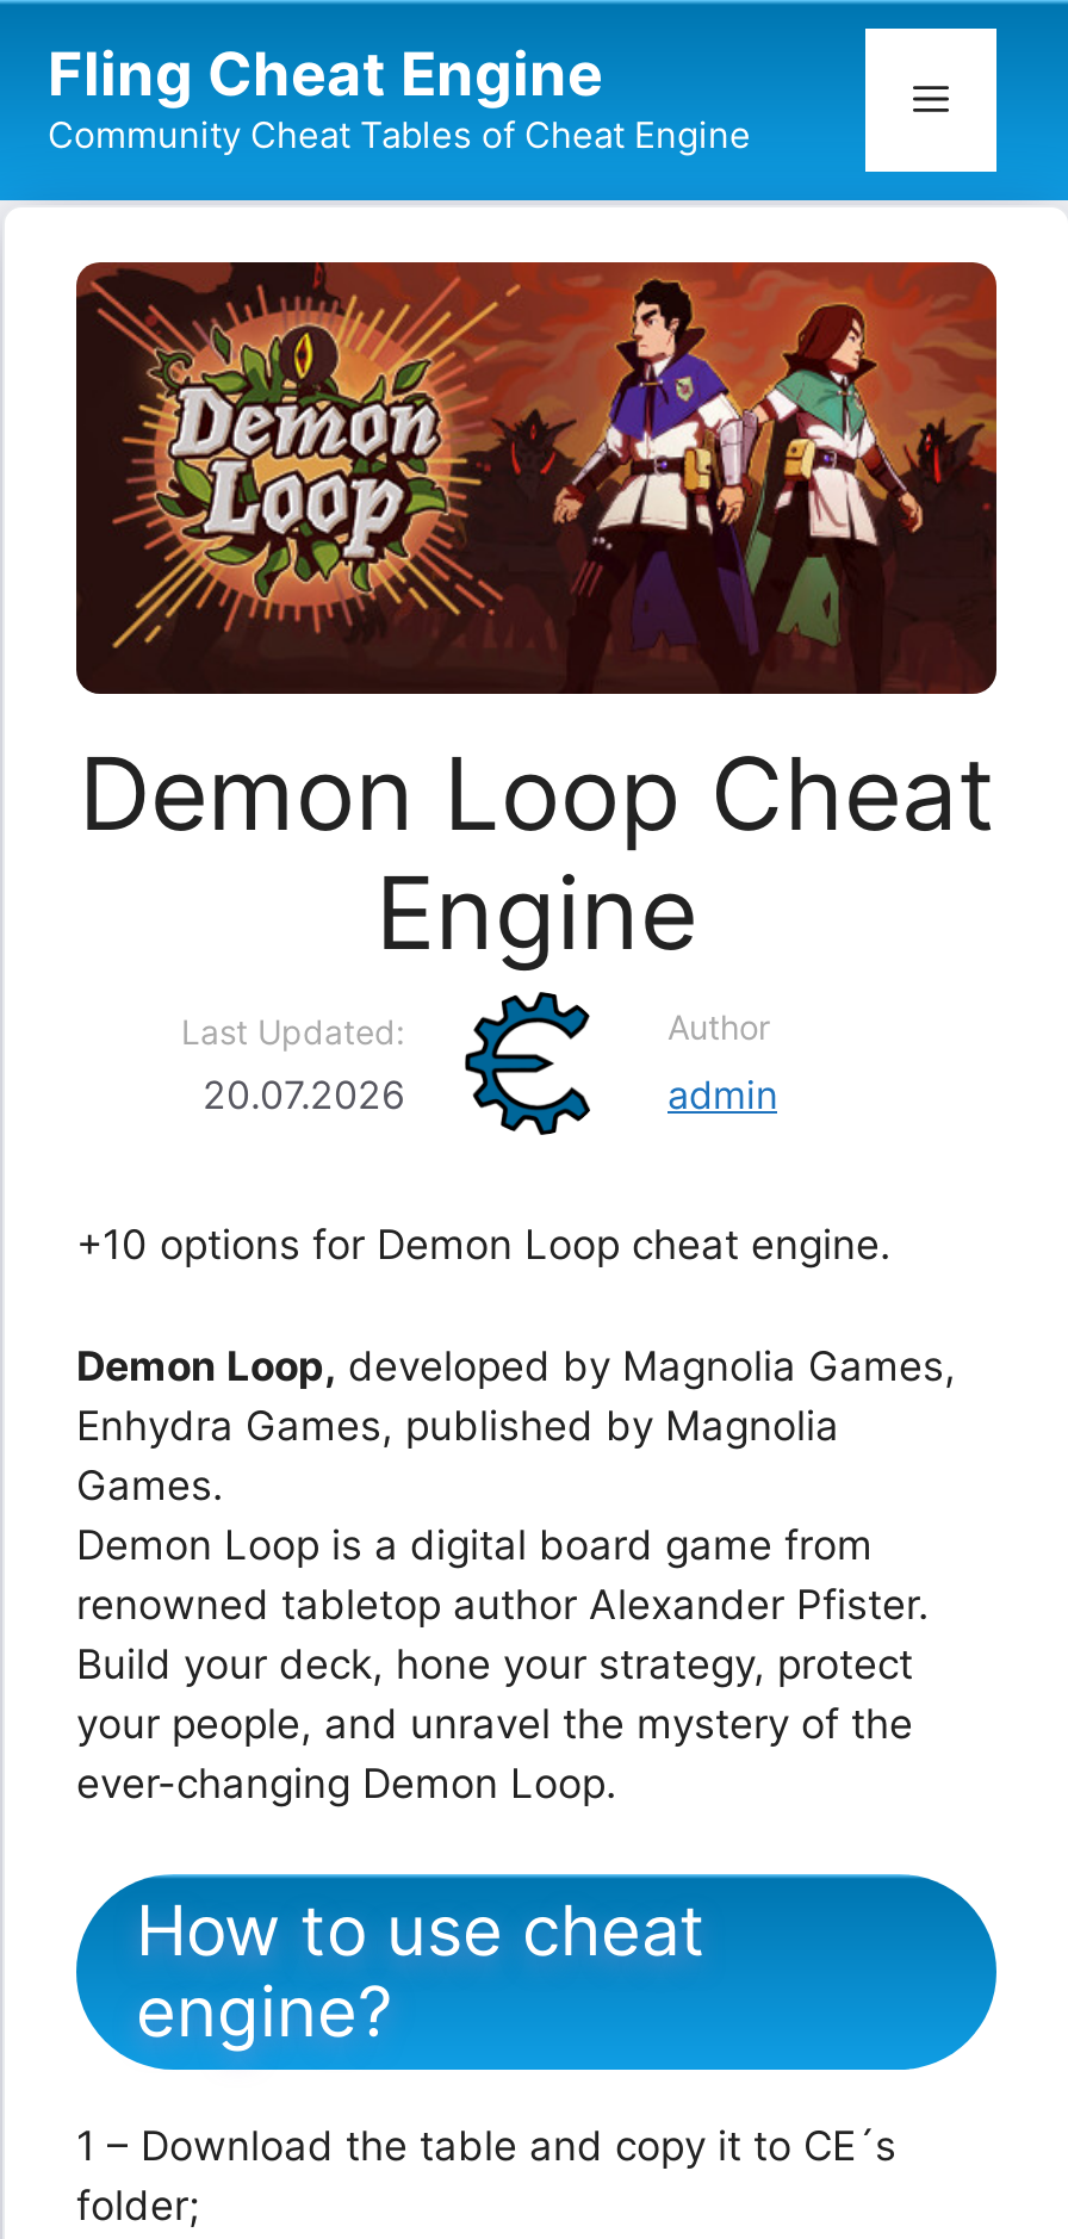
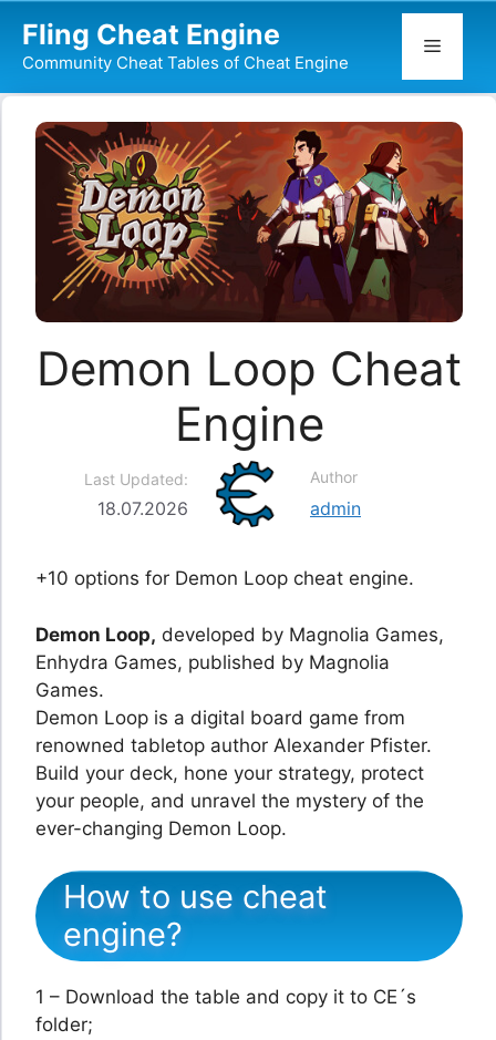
[203,1069,405,1117] 20.07.2026 -> [97,497,188,519] 18.07.2026

